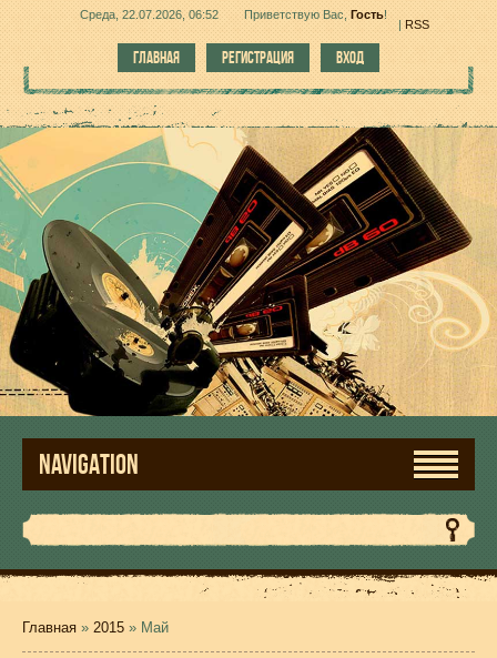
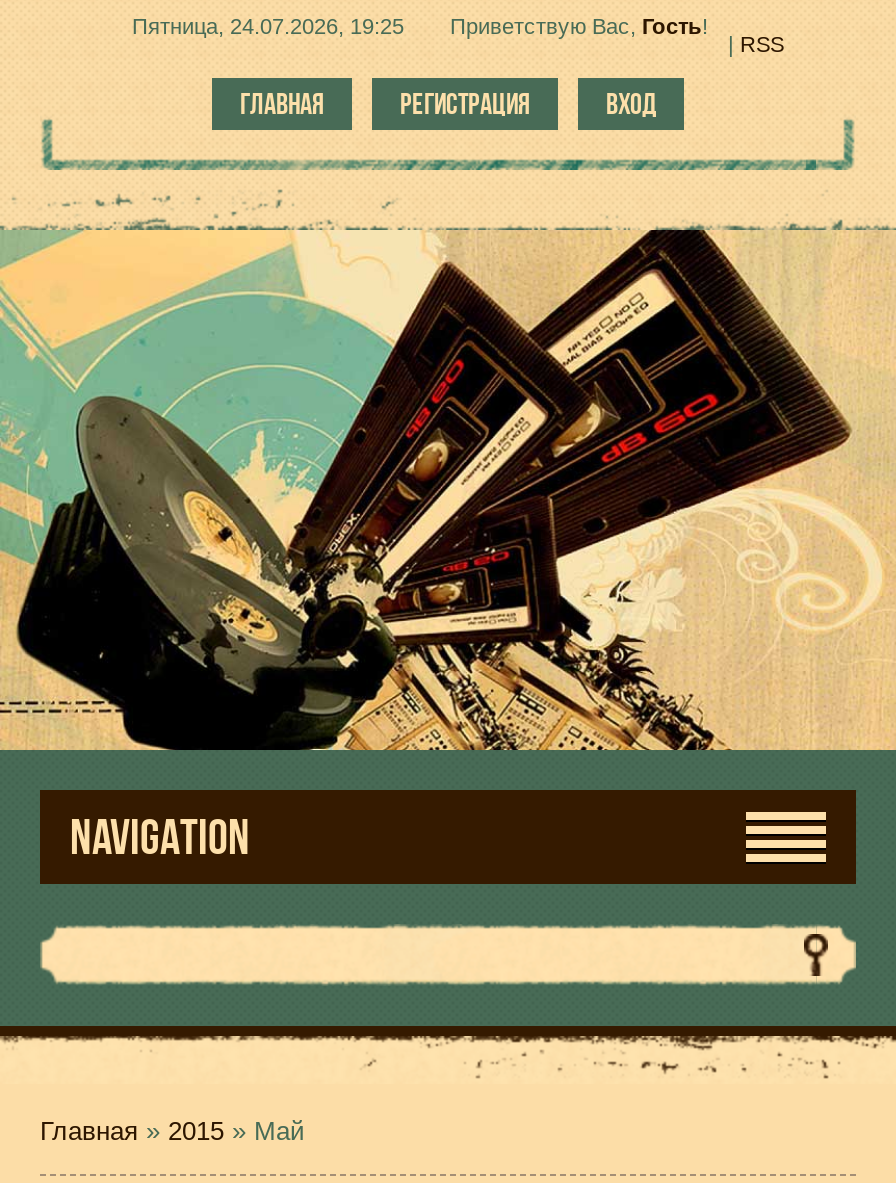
[79,8,387,21] Среда, 22.07.2026, 06:52 Приветствую Вас, Гость! -> [132,14,708,38] Пятница, 24.07.2026, 19:25 Приветствую Вас, Гость!

